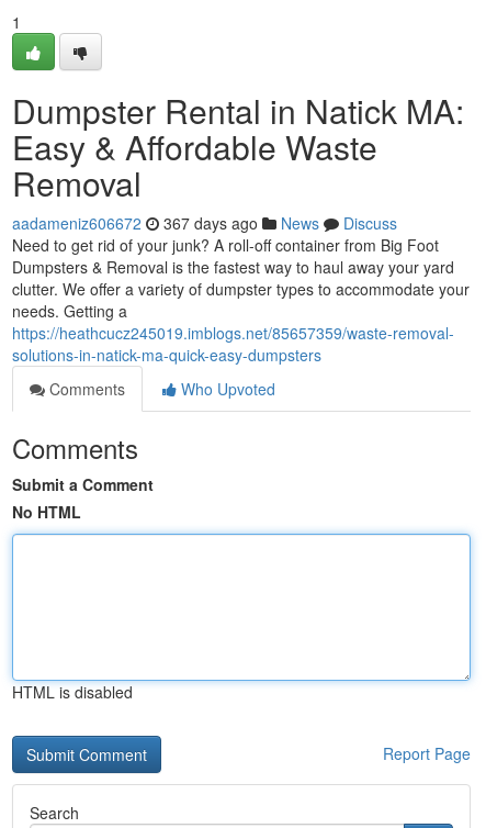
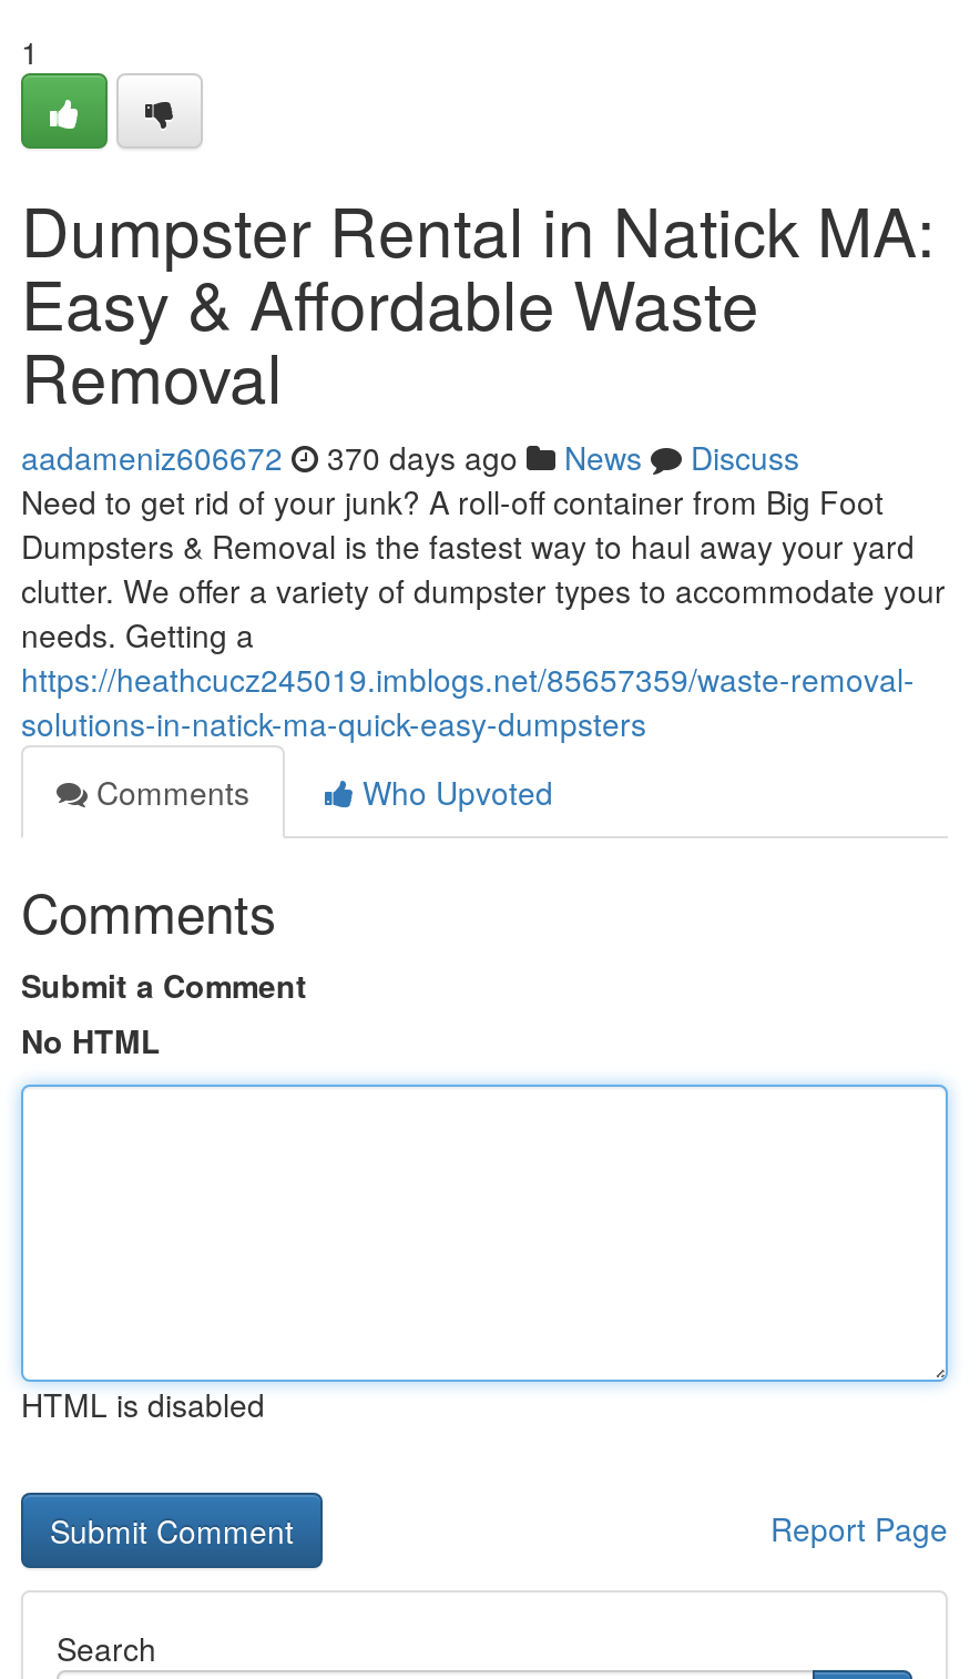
[12,212,397,234] aadameniz606672 367 days ago News Discuss -> [21,435,799,479] aadameniz606672 370 days ago News Discuss

